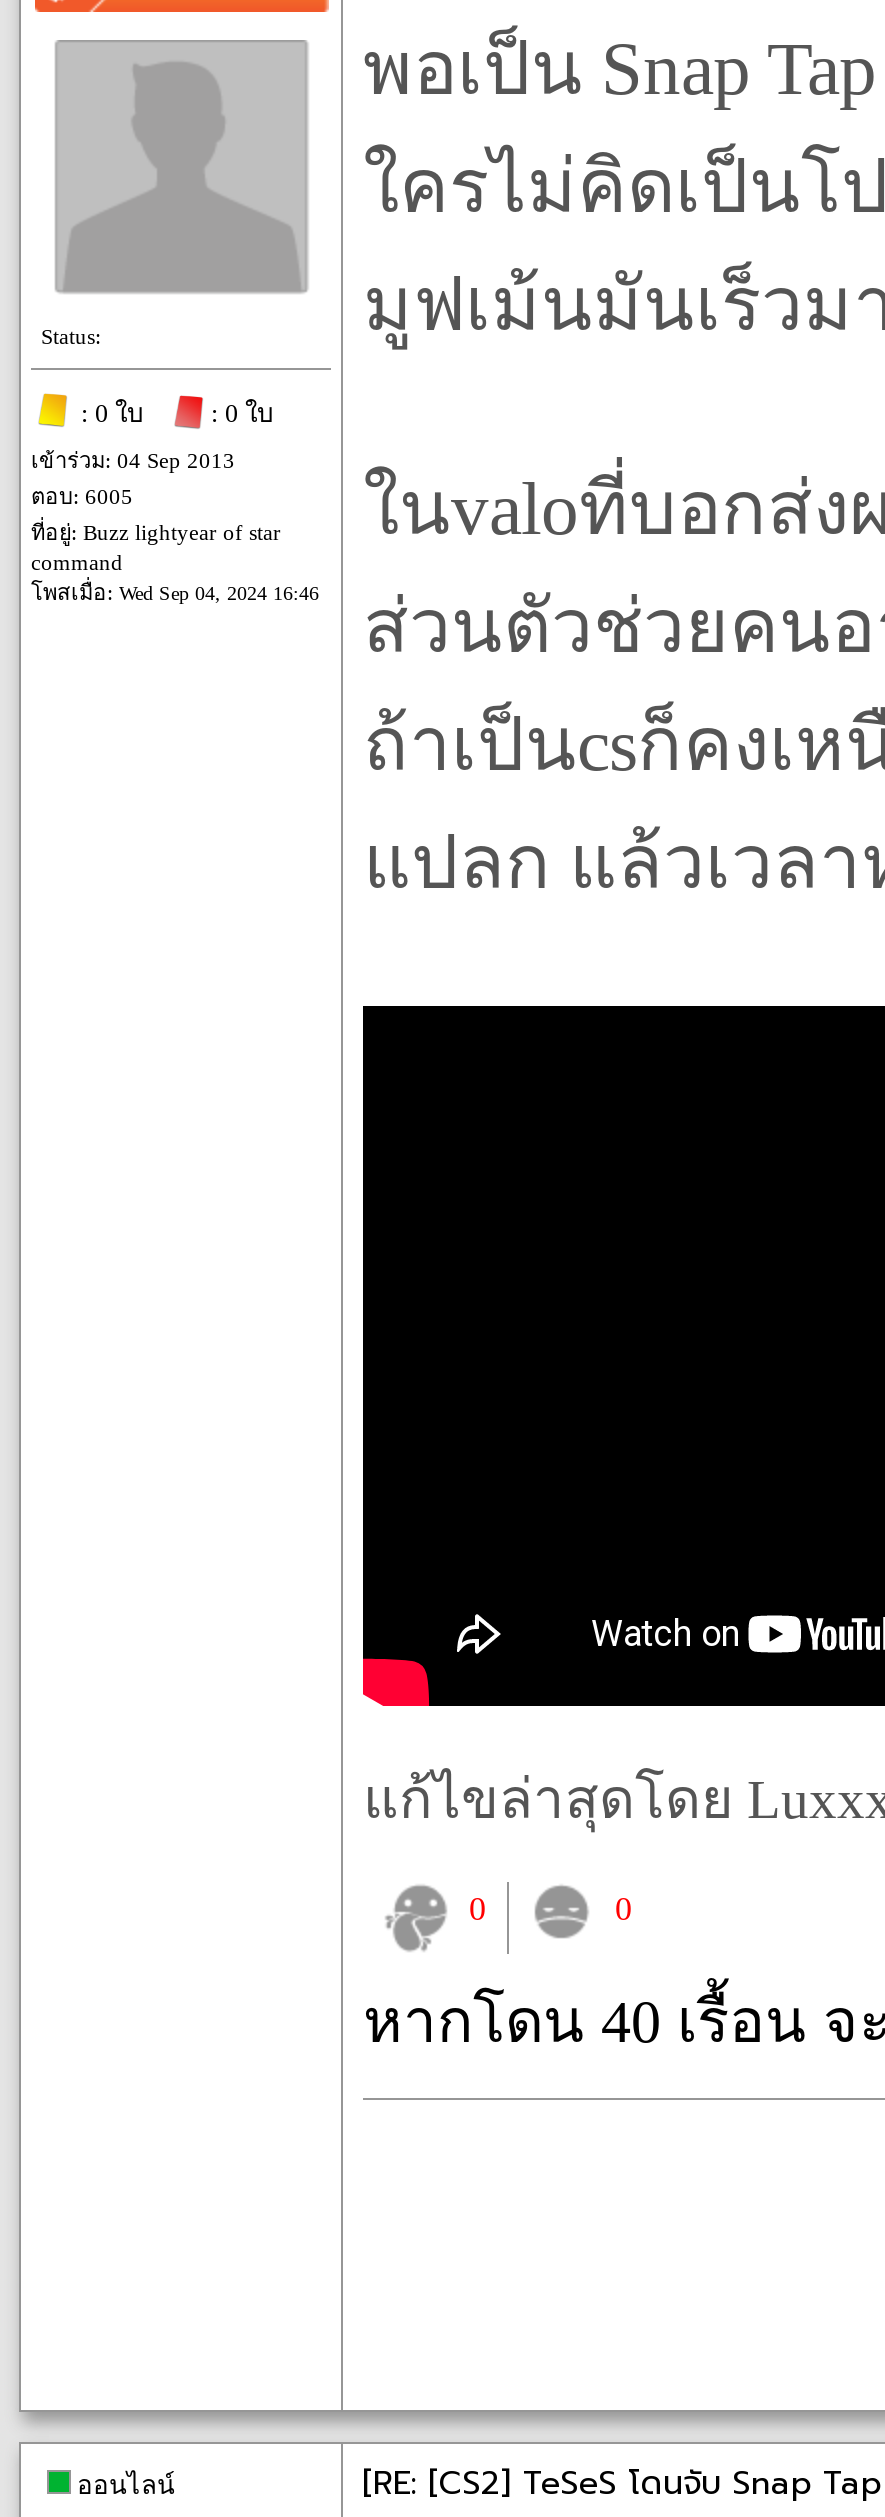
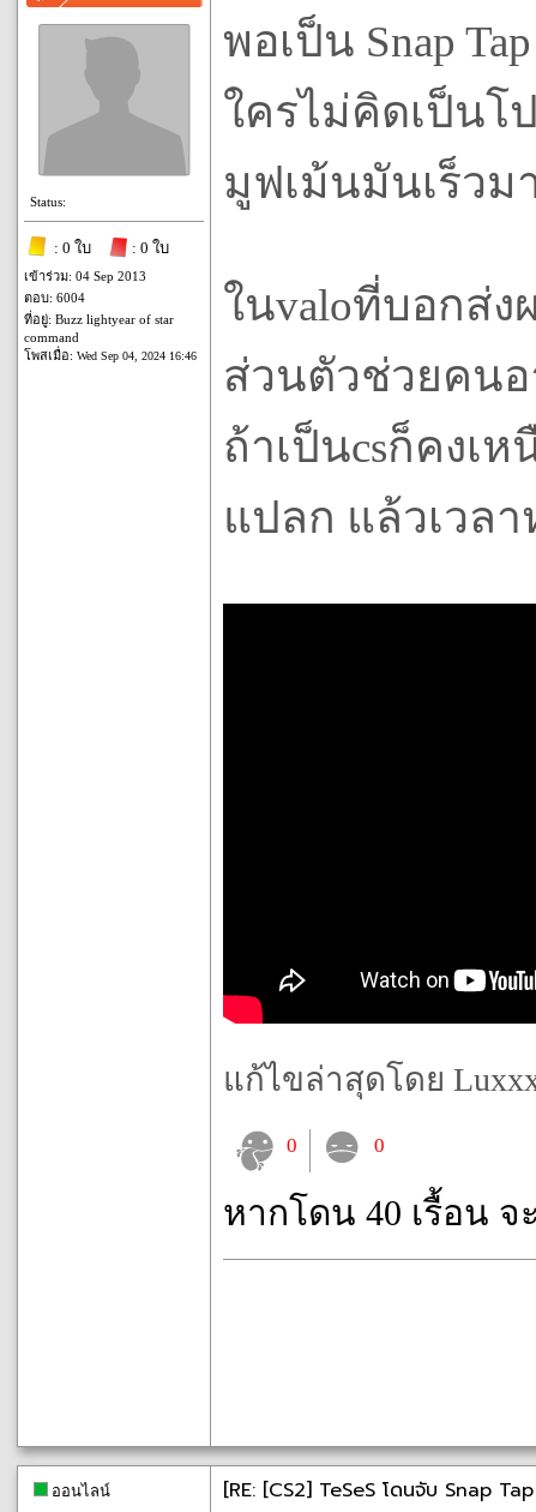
[31,484,133,508] ตอบ: 6005 -> [24,290,85,305] ตอบ: 6004

